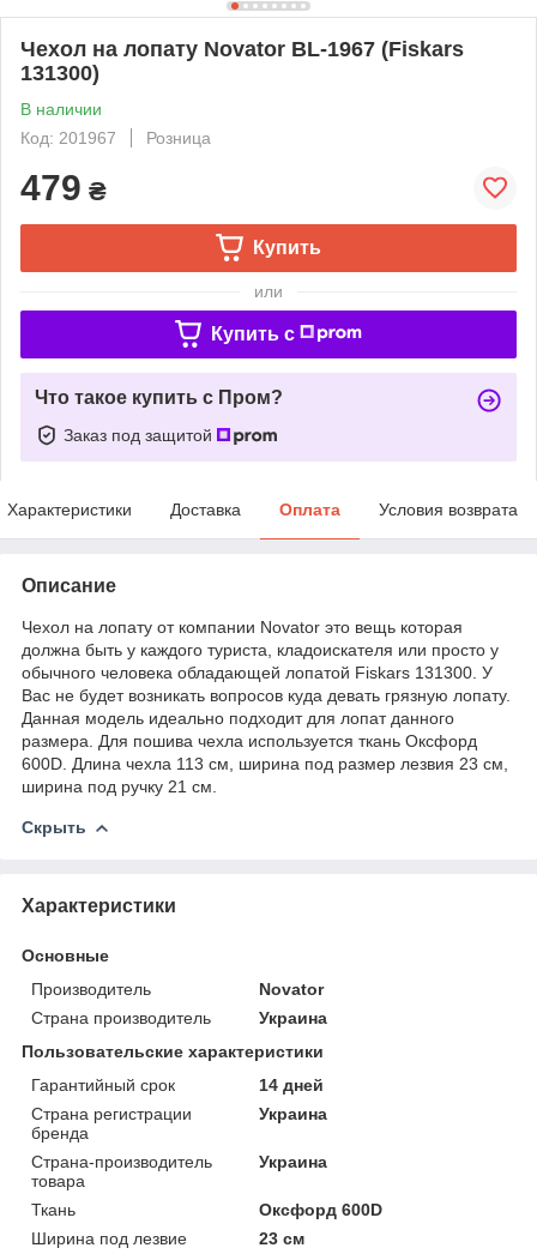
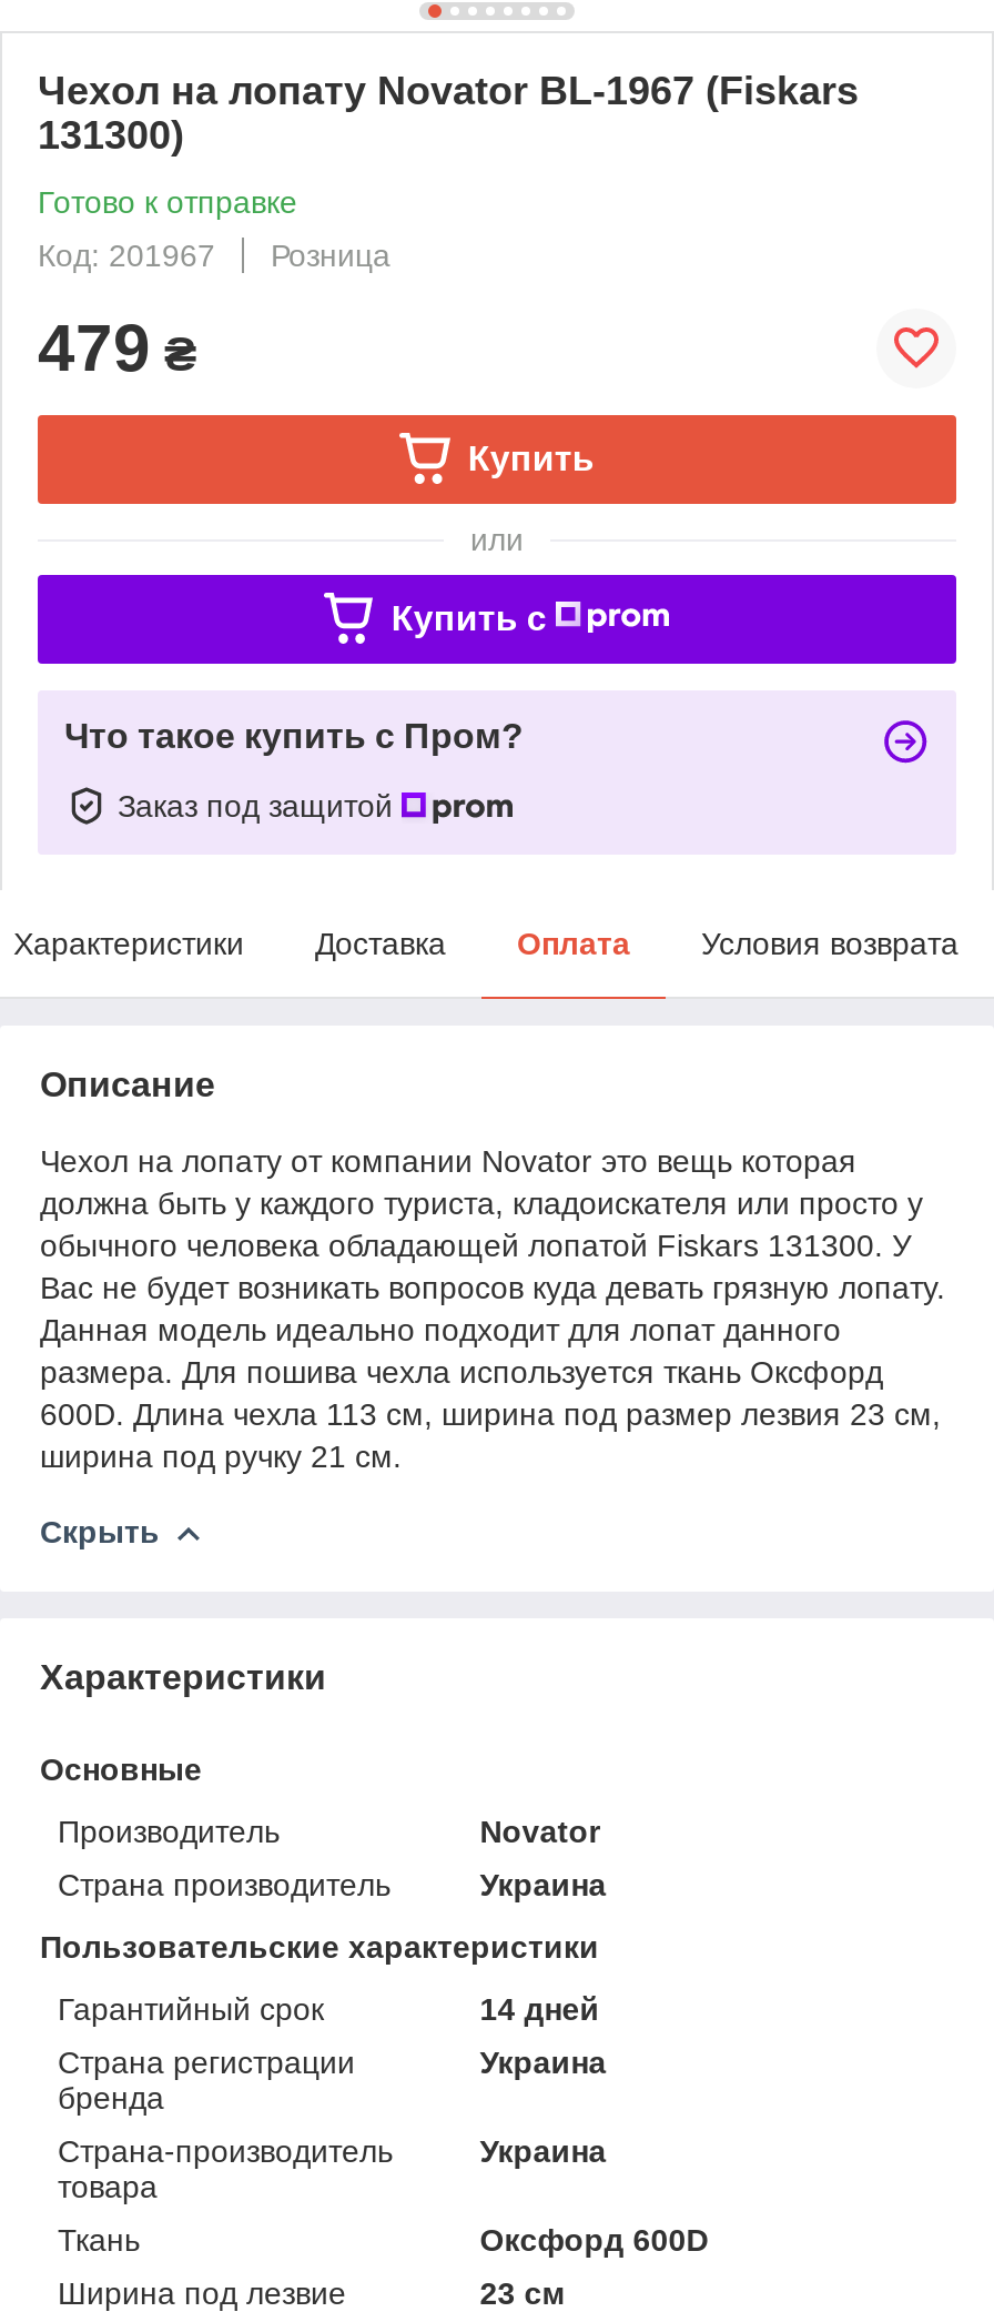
[20,99,102,118] В наличии -> [38,184,297,219] Готово к отправке

